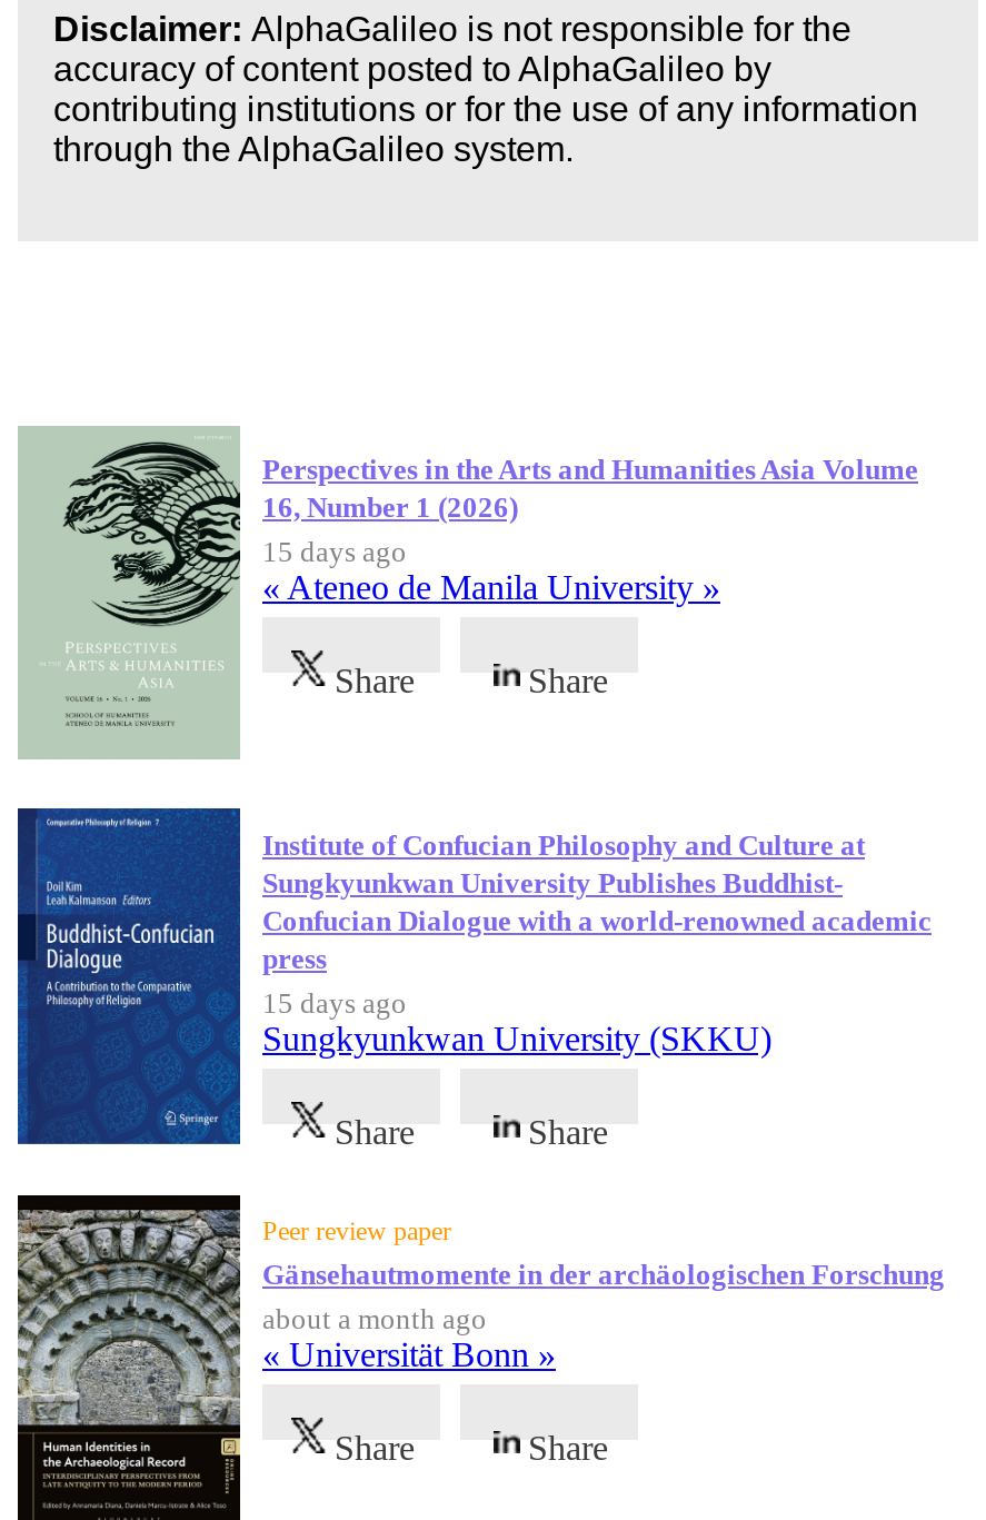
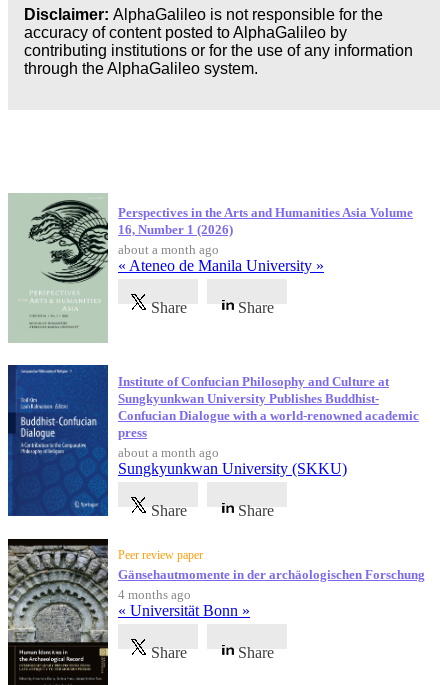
[262,535,407,568] 15 days ago -> [118,242,219,257] about a month ago
[262,986,407,1019] 15 days ago -> [118,445,219,460] about a month ago
[262,1302,487,1335] about a month ago -> [118,587,191,602] 4 months ago

